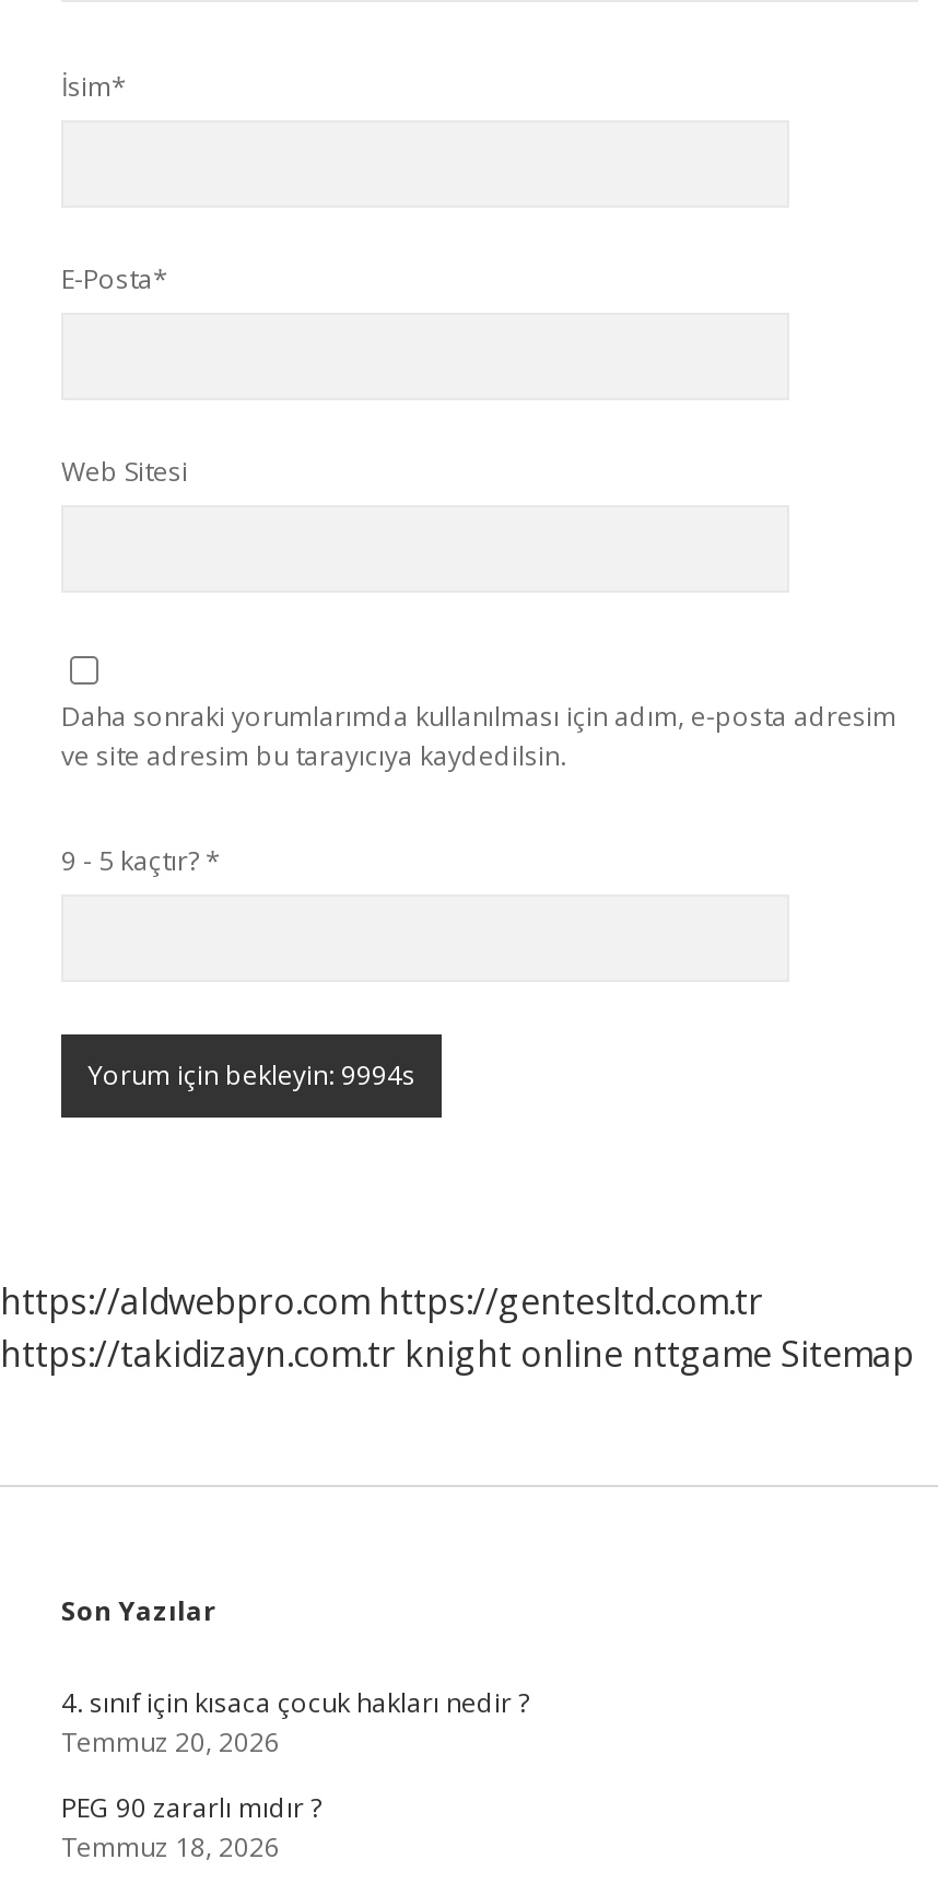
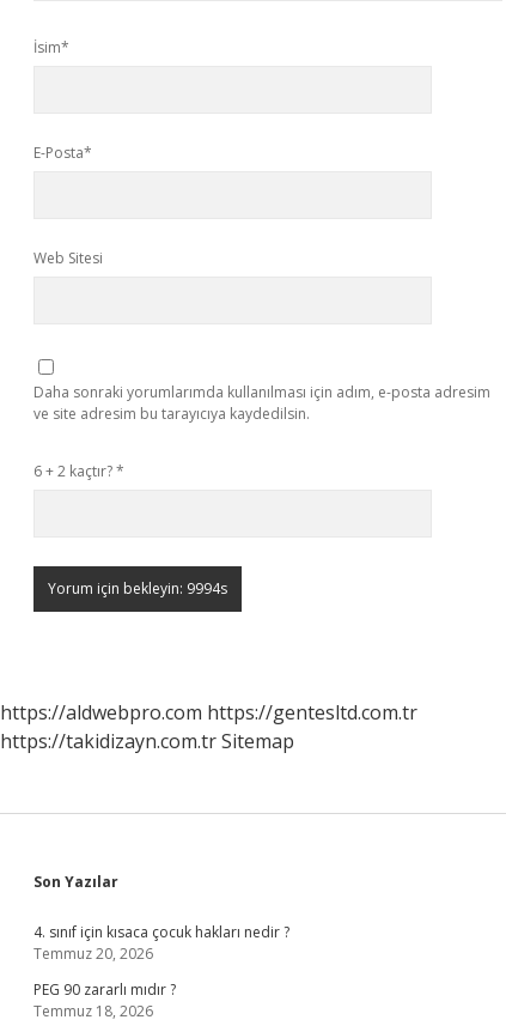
[61,842,221,879] 9 - 5 kaçtır? * -> [33,461,124,481] 6 + 2 kaçtır? *
[0,1330,914,1378] https://takidizayn.com.tr knight online nttgame Sitemap -> [0,728,294,754] https://takidizayn.com.tr Sitemap

